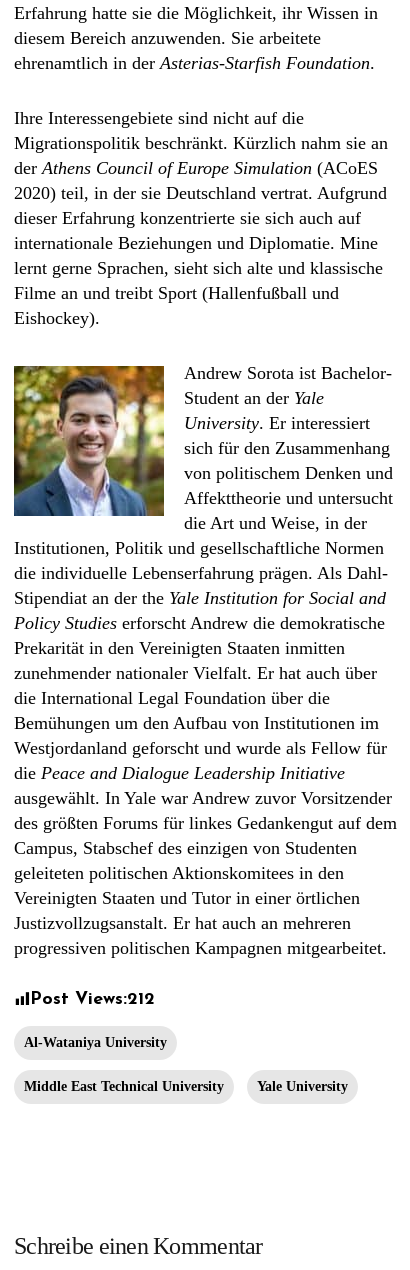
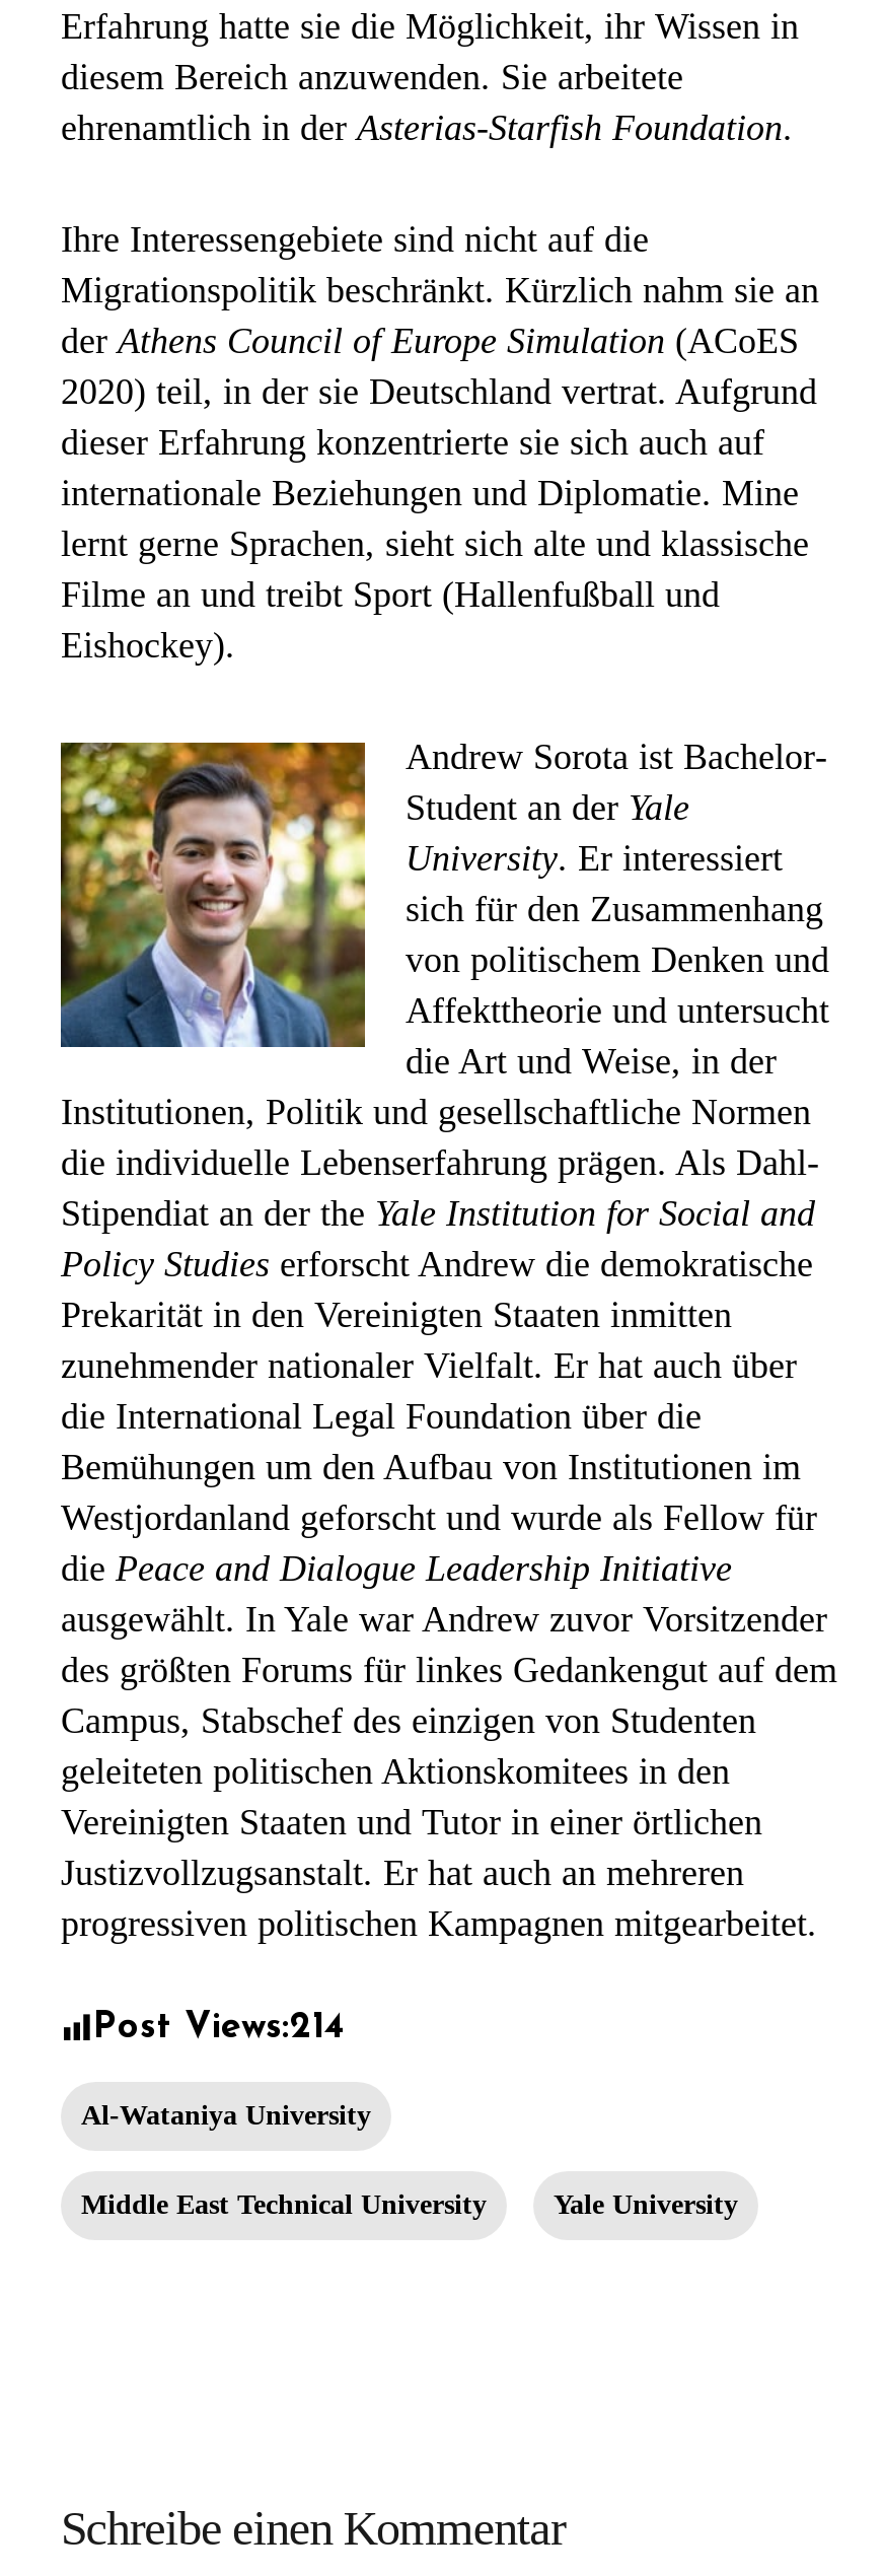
[30,990,155,1009] Post Views:212 -> [93,2009,345,2047] Post Views:214

